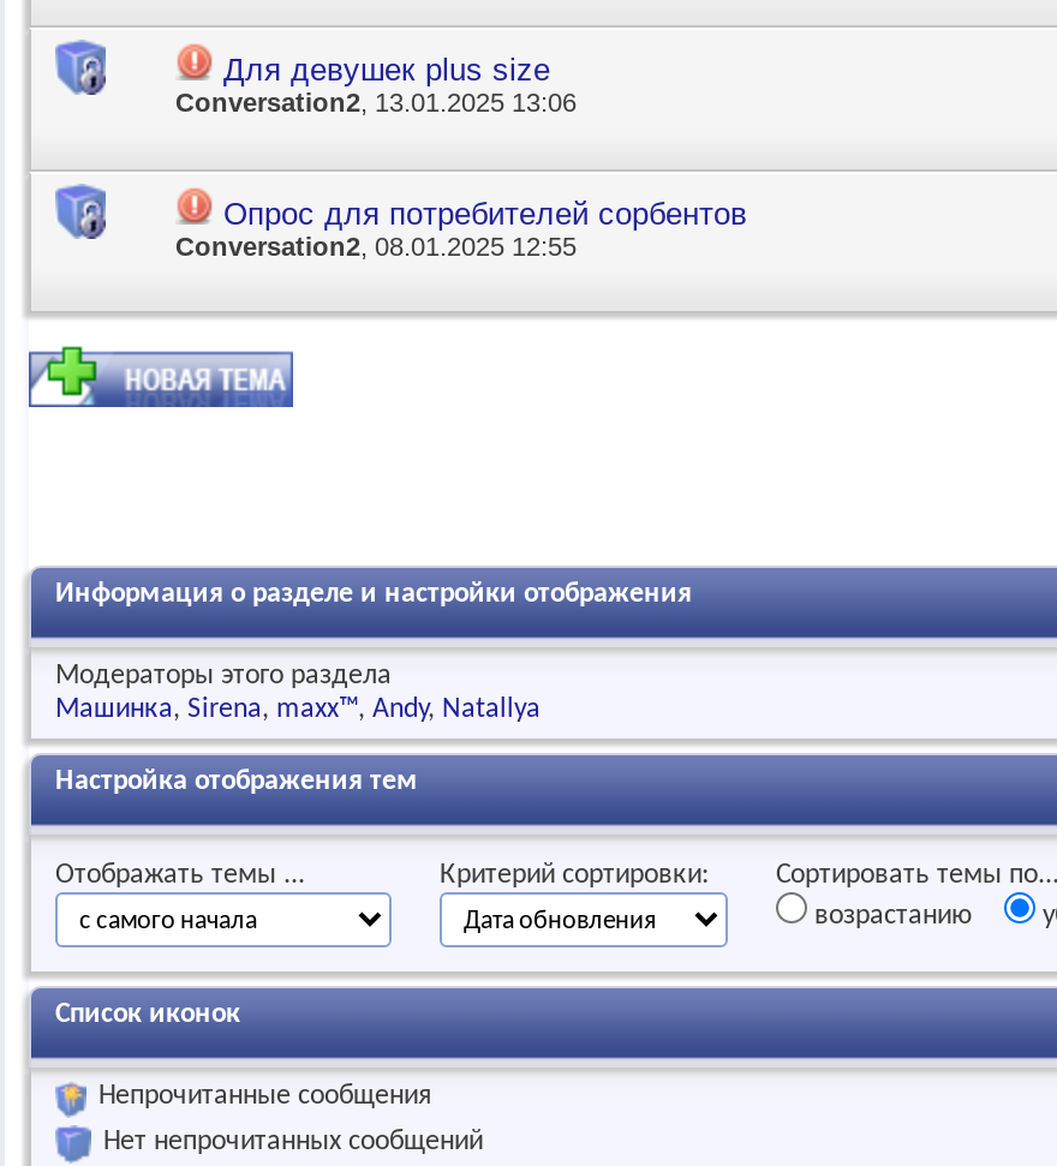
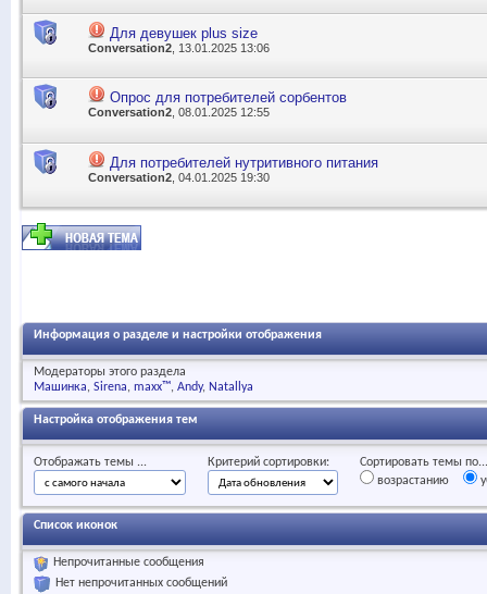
none -> [88,154,378,183] Для потребителей нутритивного питания | Conversation2, 04.01.2025 19:30

